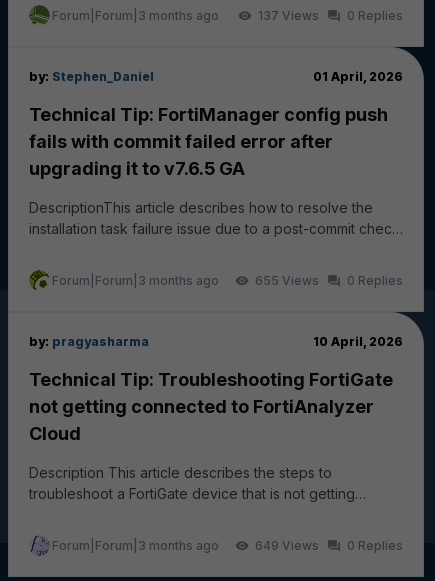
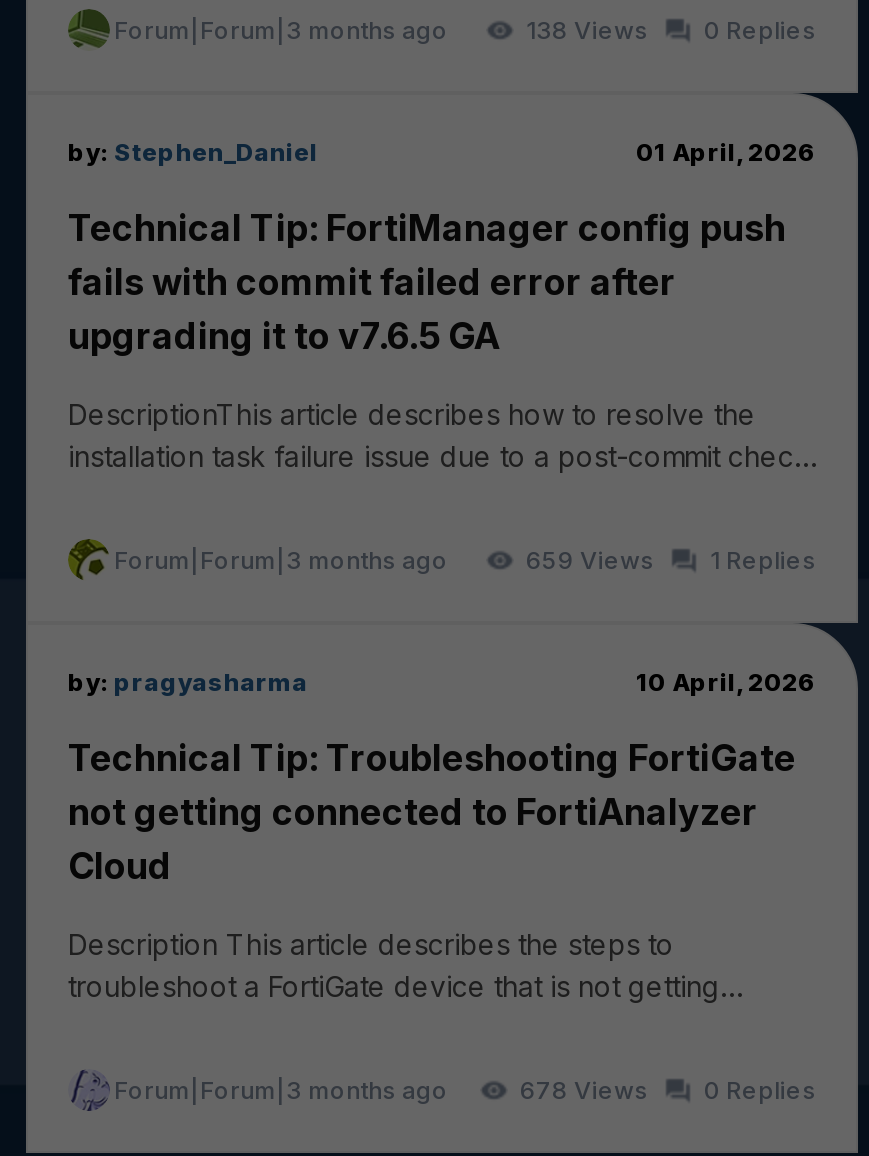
[258,8,279,23] 137 -> [526,15,568,45] 138
[255,273,279,288] 655 -> [526,545,574,575] 659
[347,273,355,288] 0 -> [710,545,720,575] 1
[255,538,279,553] 649 -> [520,1075,568,1105] 678

